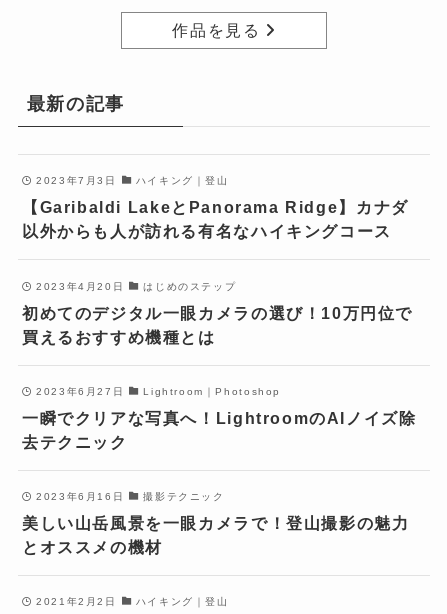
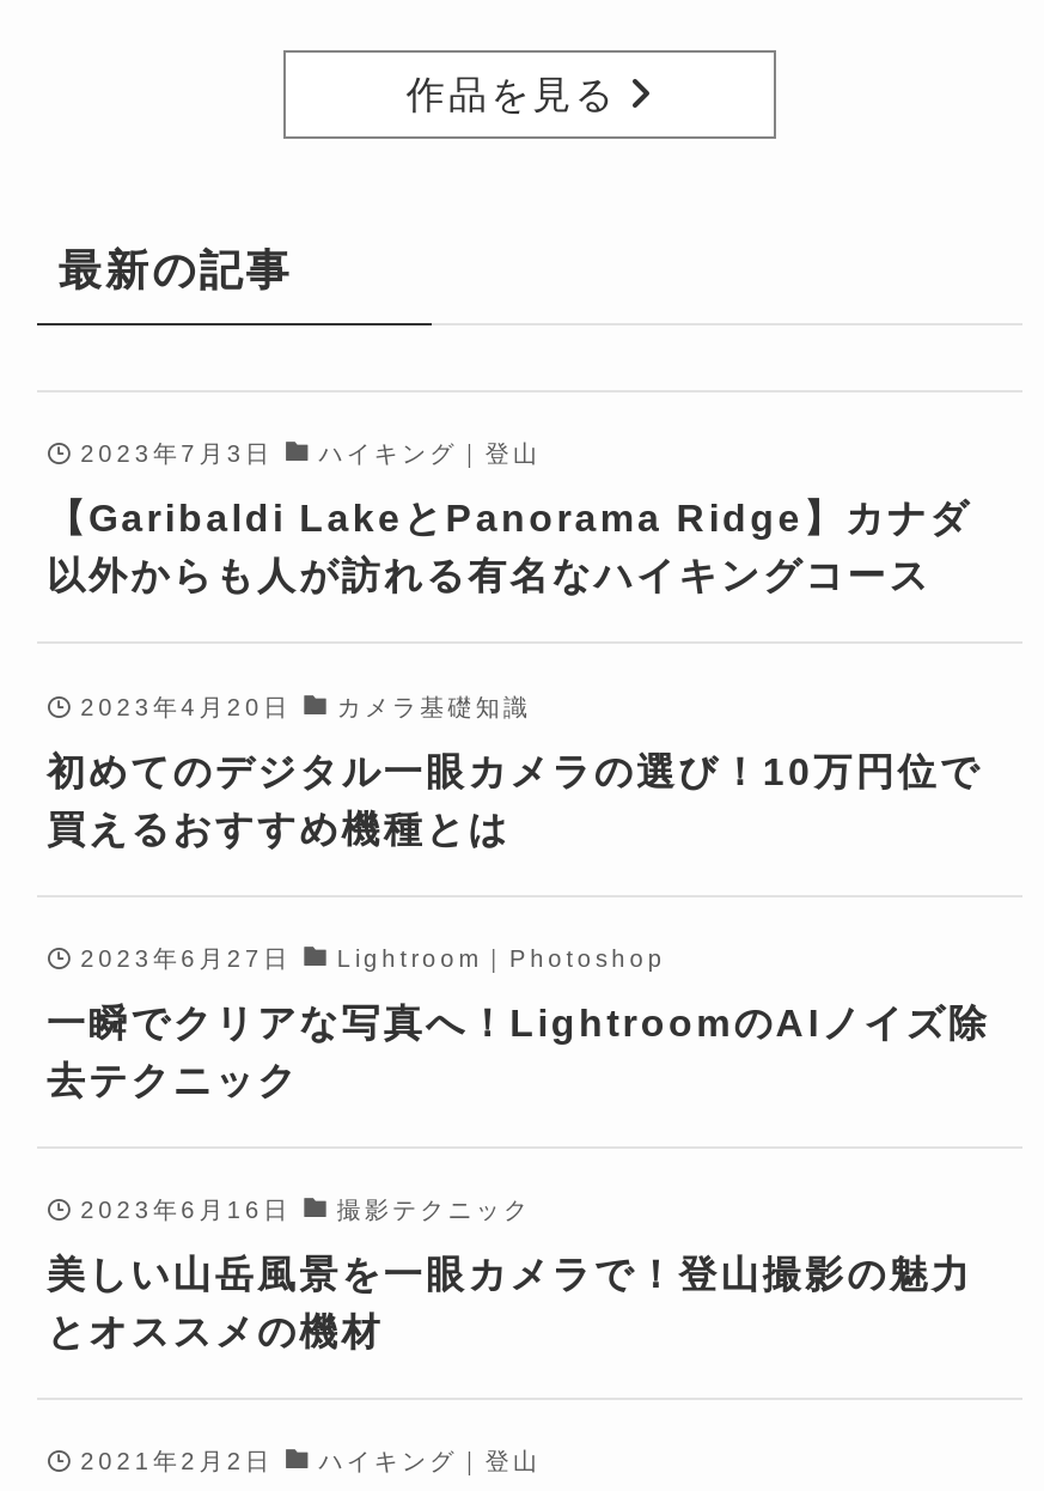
[143,281,236,292] はじめのステップ -> [337,693,531,719] カメラ基礎知識

